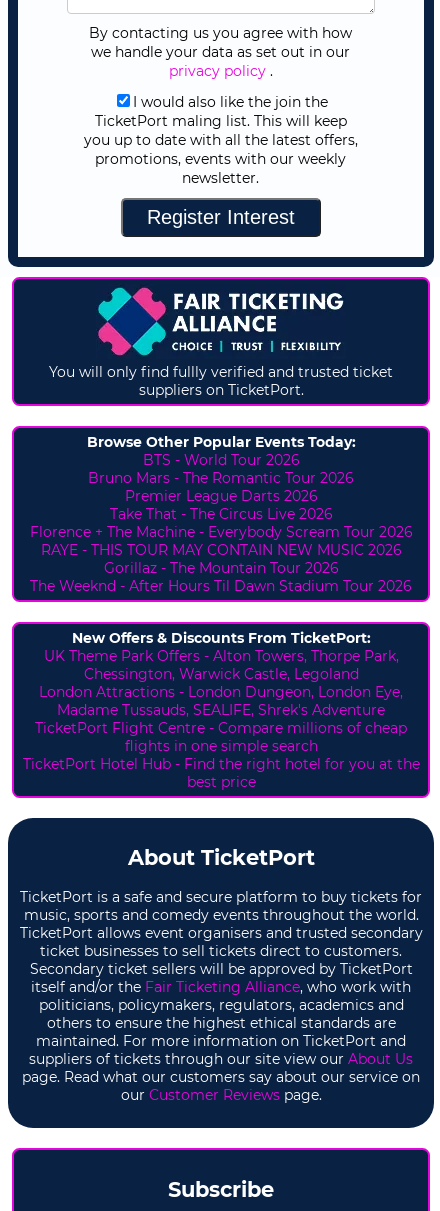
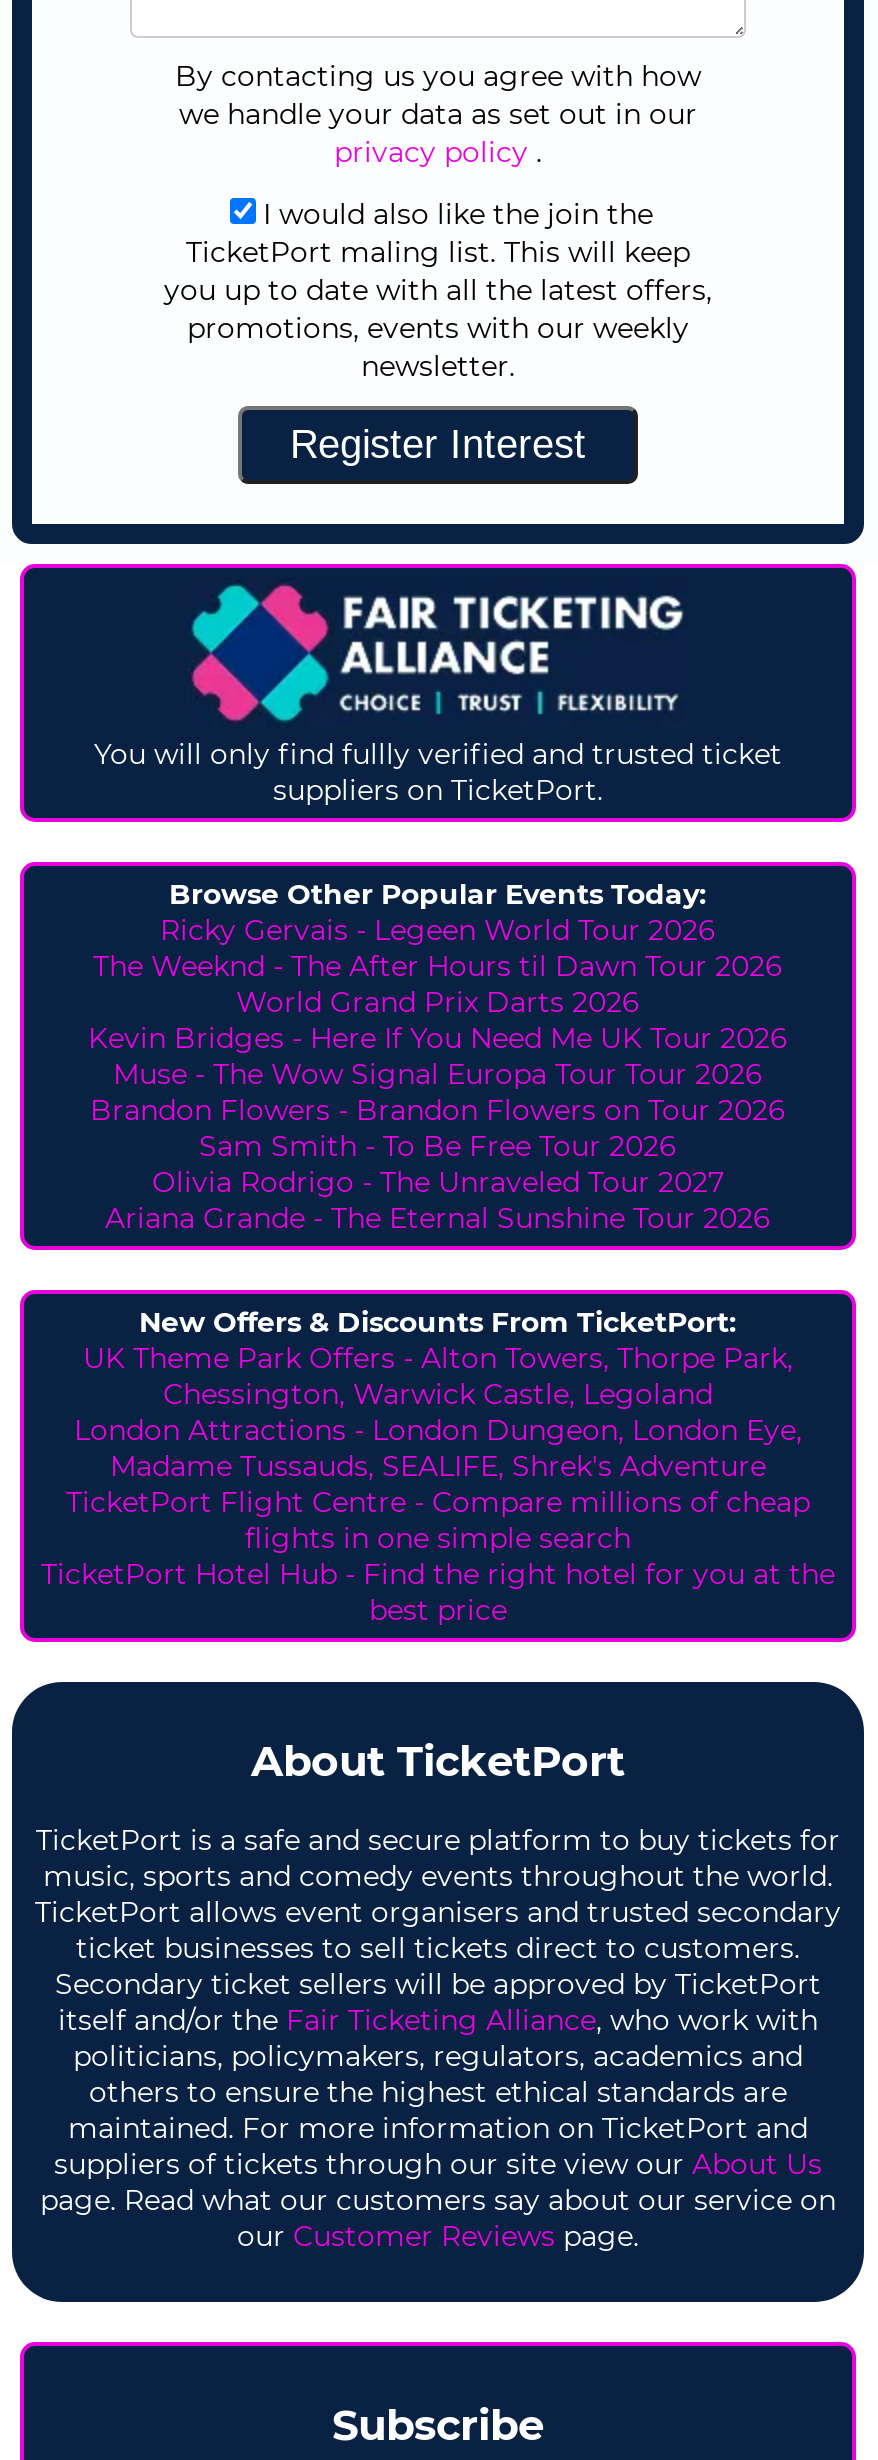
[29,451,412,595] BTS - World Tour 2026 | Bruno Mars - The Romantic Tour 2026 | Premier League Darts 2026 | Take That - The Circus Live 2026 | Florence + The Machine - Everybody Scream Tour 2026 | RAYE - THIS TOUR MAY CONTAIN NEW MUSIC 2026 | Gorillaz - The Mountain Tour 2026 | The Weeknd - After Hours Til Dawn Stadium Tour 2026 -> [88,911,788,1235] Ricky Gervais - Legeen World Tour 2026 | The Weeknd - The After Hours til Dawn Tour 2026 | World Grand Prix Darts 2026 | Kevin Bridges - Here If You Need Me UK Tour 2026 | Muse - The Wow Signal Europa Tour Tour 2026 | Brandon Flowers - Brandon Flowers on Tour 2026 | Sam Smith - To Be Free Tour 2026 | Olivia Rodrigo - The Unraveled Tour 2027 | Ariana Grande - The Eternal Sunshine Tour 2026

